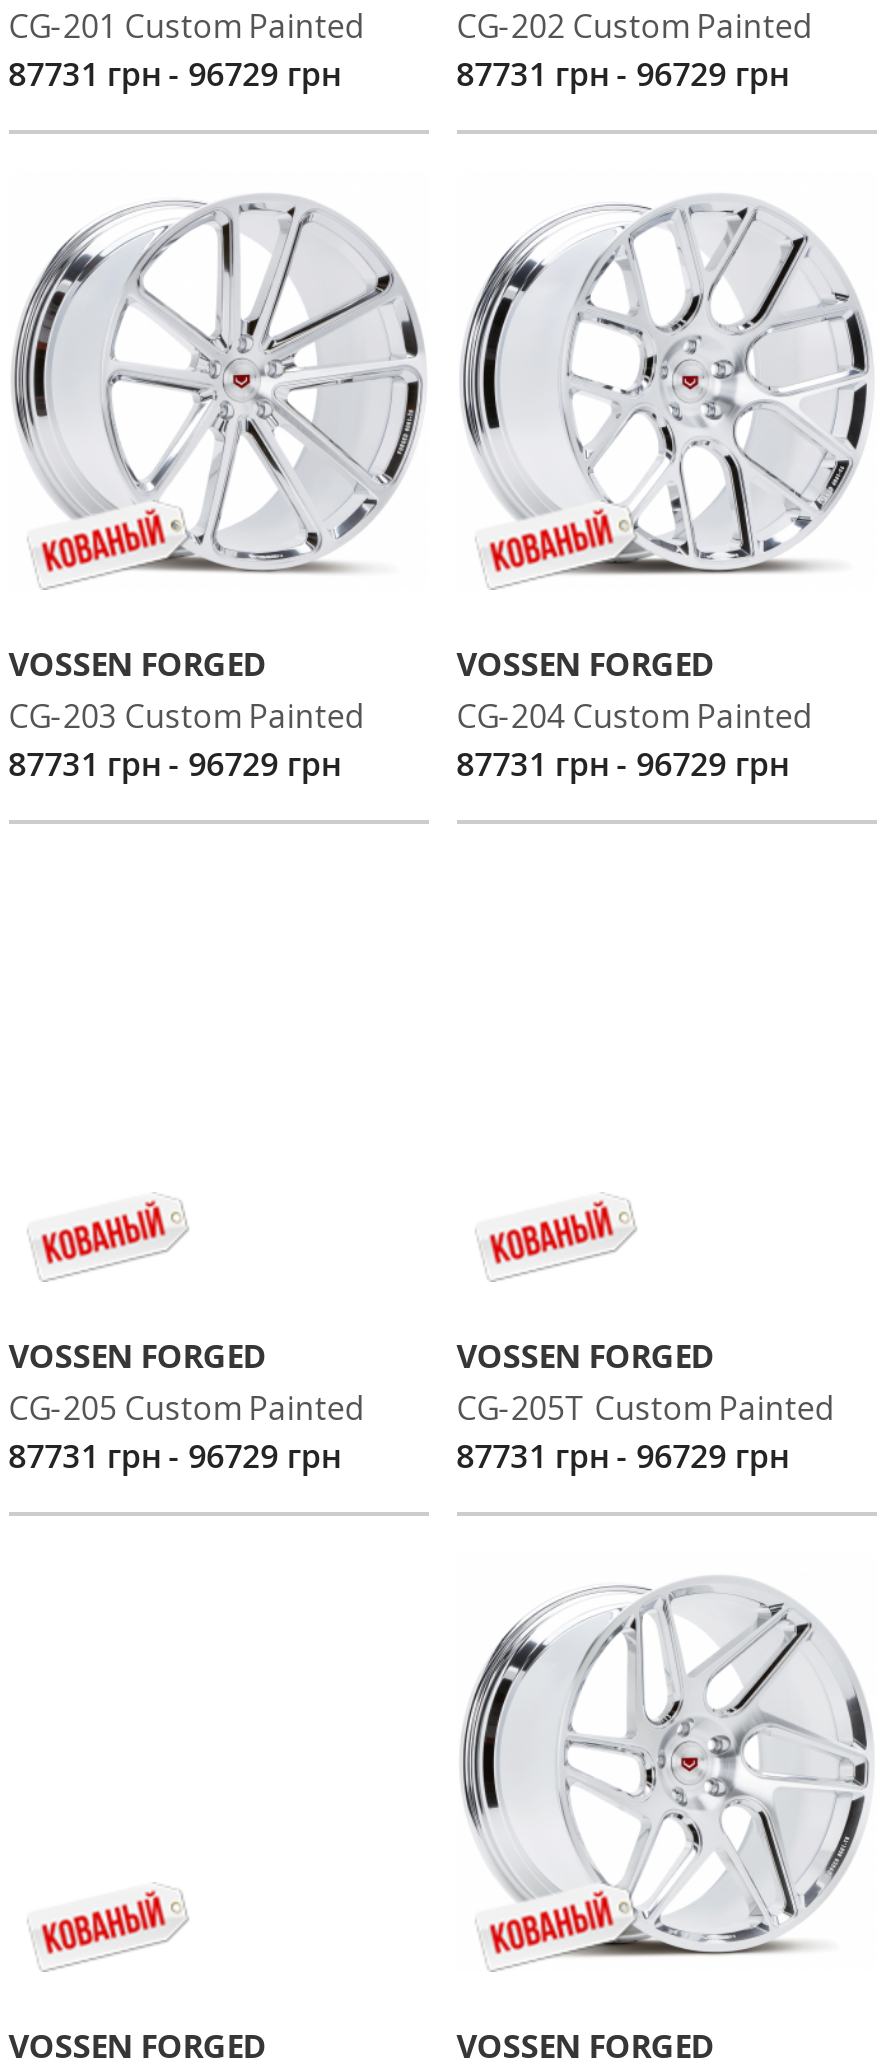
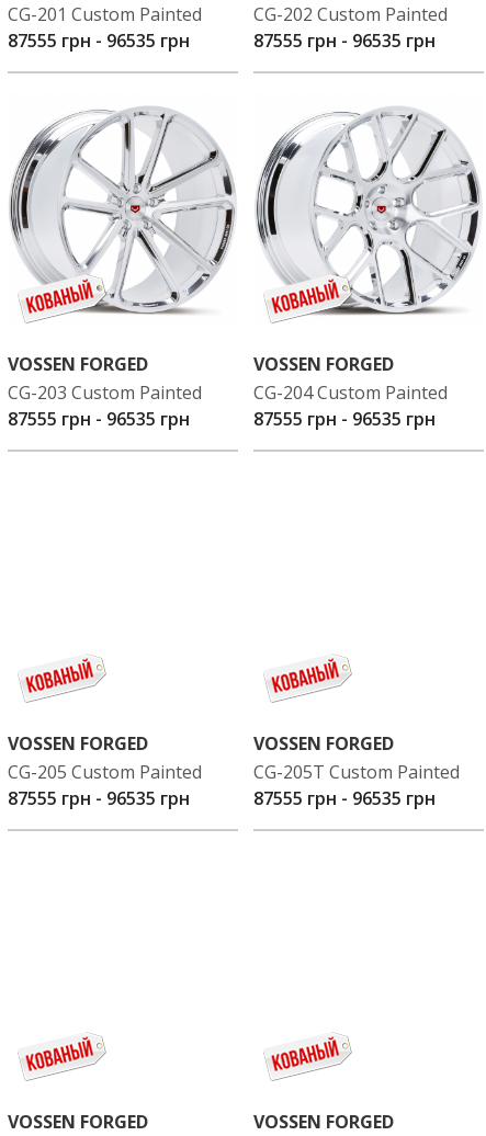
[8,52,340,96] 87731 грн - 96729 грн -> [7,28,189,53] 87555 грн - 96535 грн
[456,52,788,96] 87731 грн - 96729 грн -> [253,28,435,53] 87555 грн - 96535 грн
[8,743,340,787] 87731 грн - 96729 грн -> [7,407,189,431] 87555 грн - 96535 грн
[456,743,788,787] 87731 грн - 96729 грн -> [253,407,435,431] 87555 грн - 96535 грн
[8,1434,340,1478] 87731 грн - 96729 грн -> [7,786,189,810] 87555 грн - 96535 грн
[456,1434,788,1478] 87731 грн - 96729 грн -> [253,786,435,810] 87555 грн - 96535 грн
[459,1576,873,1958] [image] -> none

